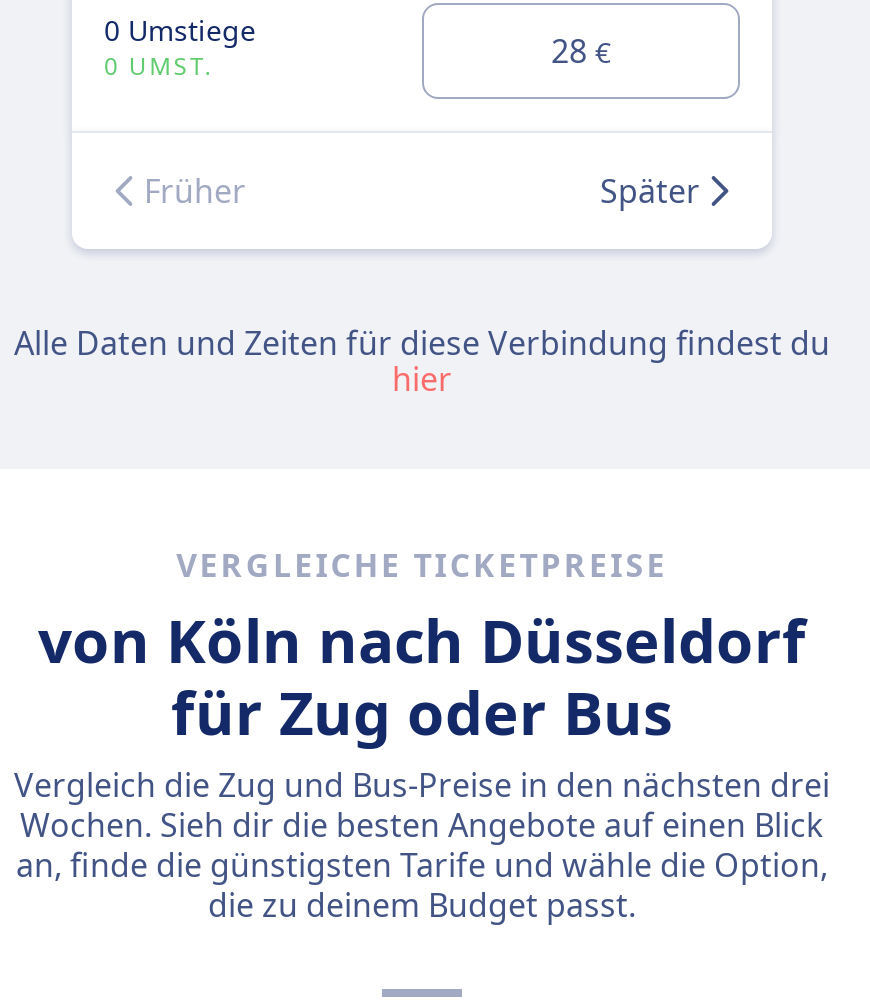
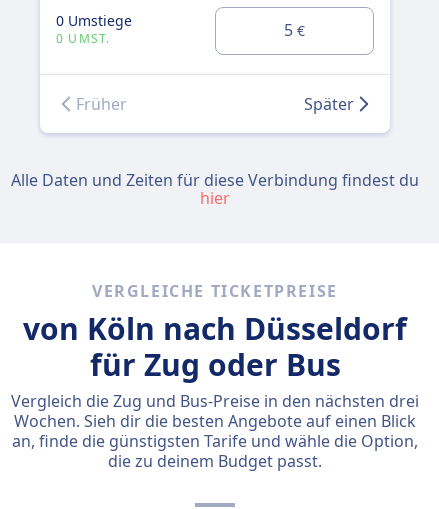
[551,28,611,72] 28 € -> [284,19,305,41] 5 €

